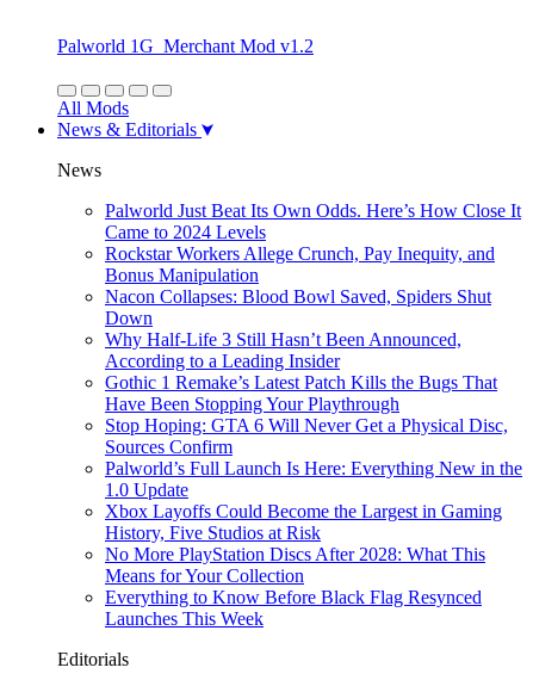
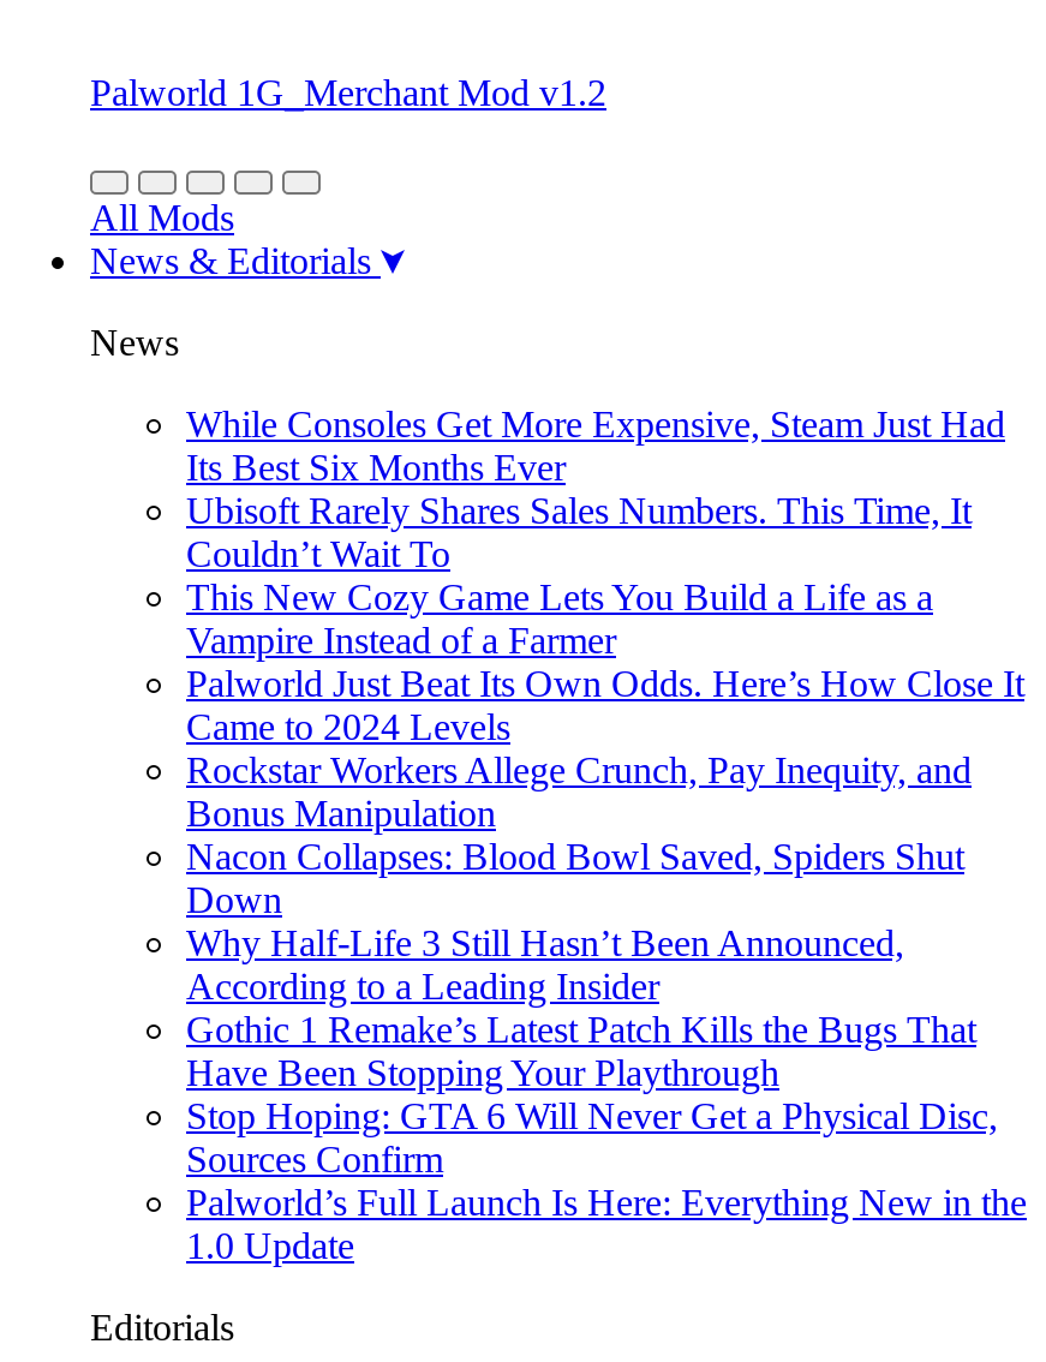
none -> [186,404,1005,661] While Consoles Get More Expensive, Steam Just Had | Its Best Six Months Ever | Ubisoft Rarely Shares Sales Numbers. This Time, It | Couldn’t Wait To | This New Cozy Game Lets You Build a Life as a | Vampire Instead of a Farmer
moved [105,200,522,500] -> [186,663,1027,1266]: Palworld Just Beat Its Own Odds. Here’s How Close It | Came to 2024 Levels | Rockstar Workers Allege Crunch, Pay Inequity, and | ... | Palworld’s Full Launch Is Here: Everything New in the | 1.0 Update
[105,501,502,629] Xbox Layoffs Could Become the Largest in Gaming | History, Five Studios at Risk | No More PlayStation Discs After 2028: What This | Means for Your Collection | Everything to Know Before Black Flag Resynced | Launches This Week -> none

